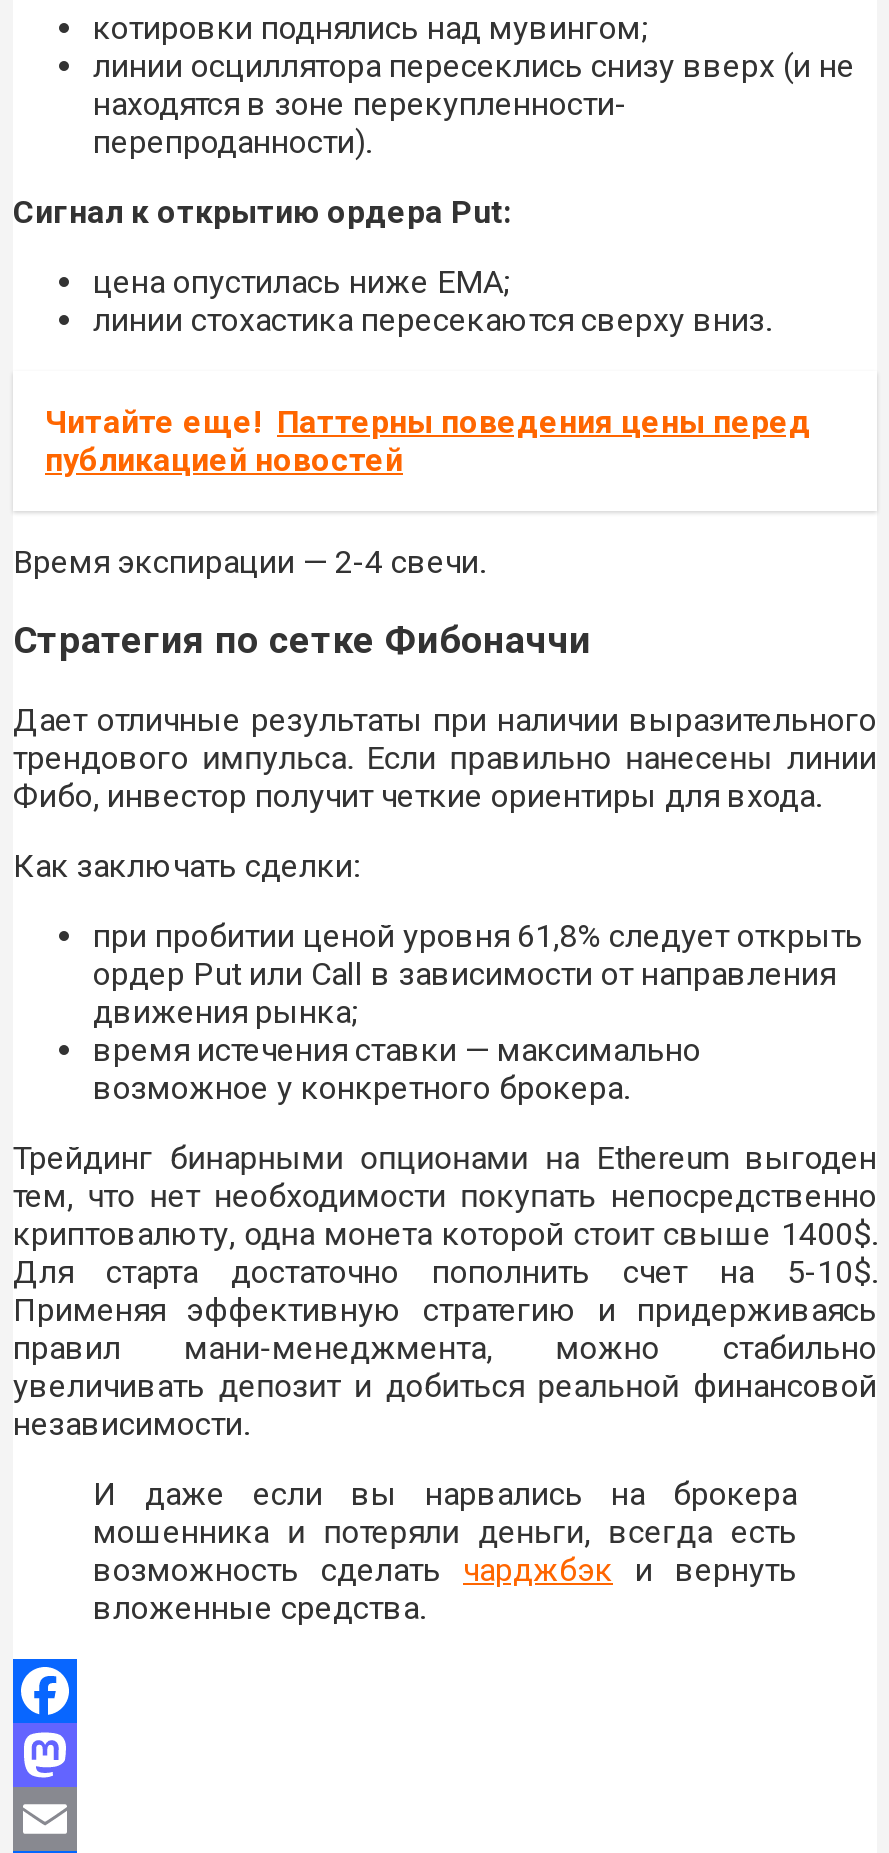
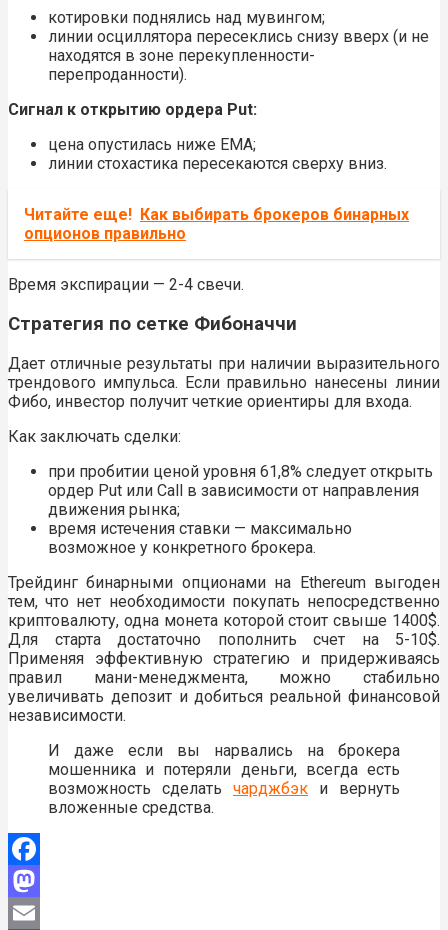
[45,404,811,480] Читайте еще! Паттерны поведения цены перед | публикацией новостей -> [24,205,409,243] Читайте еще! Как выбирать брокеров бинарных | опционов правильно

